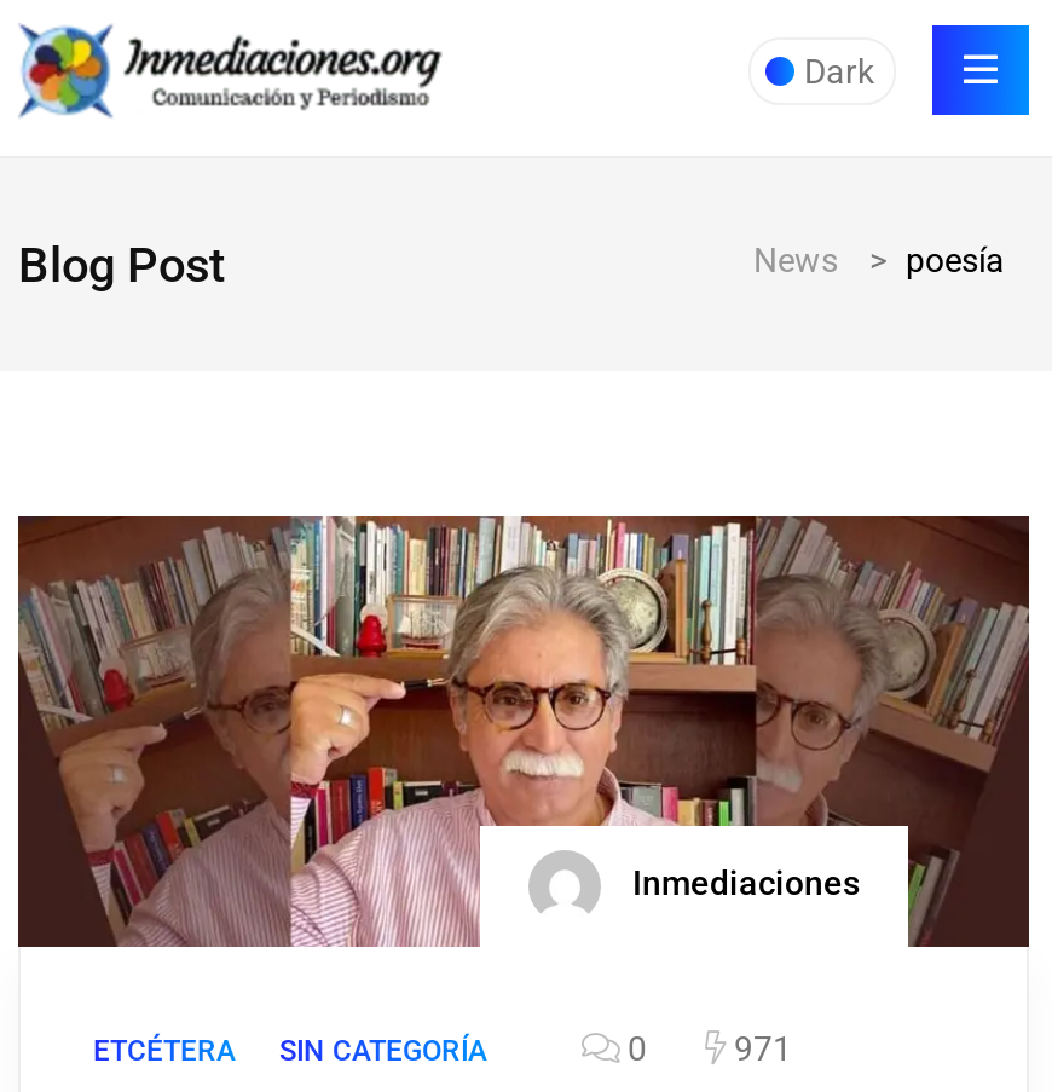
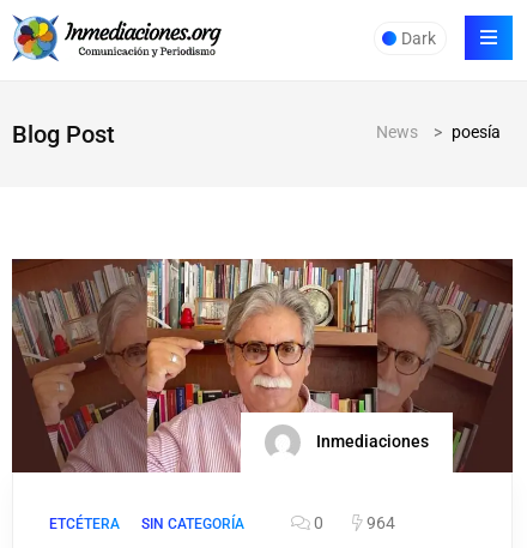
[727,1028,792,1067] 971 -> [363,513,395,532] 964

